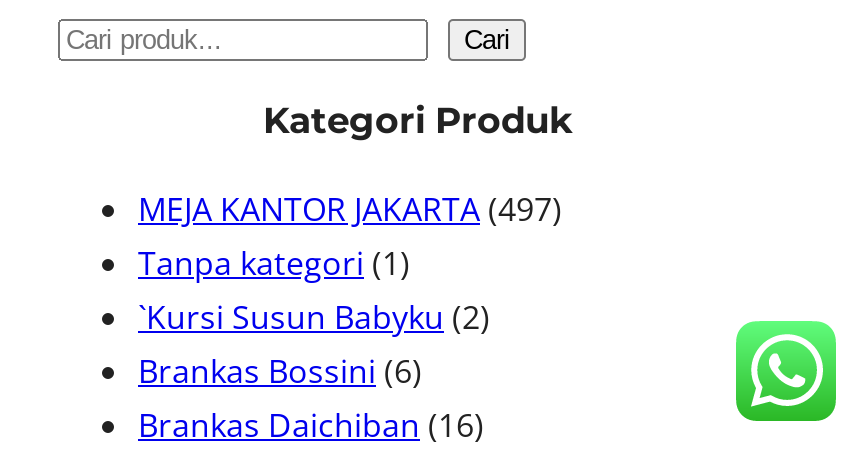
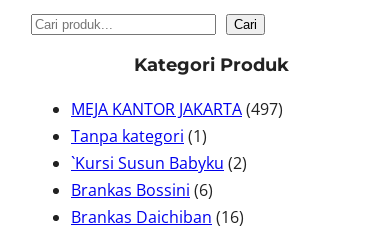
[734,319,838,423] [image] -> none

